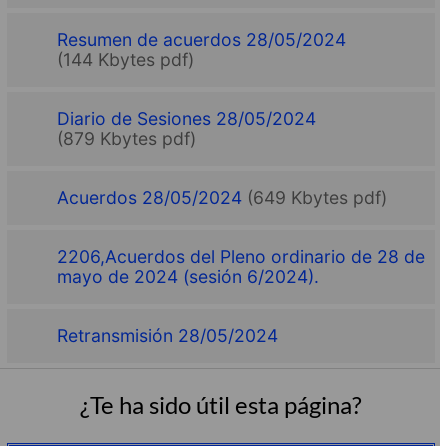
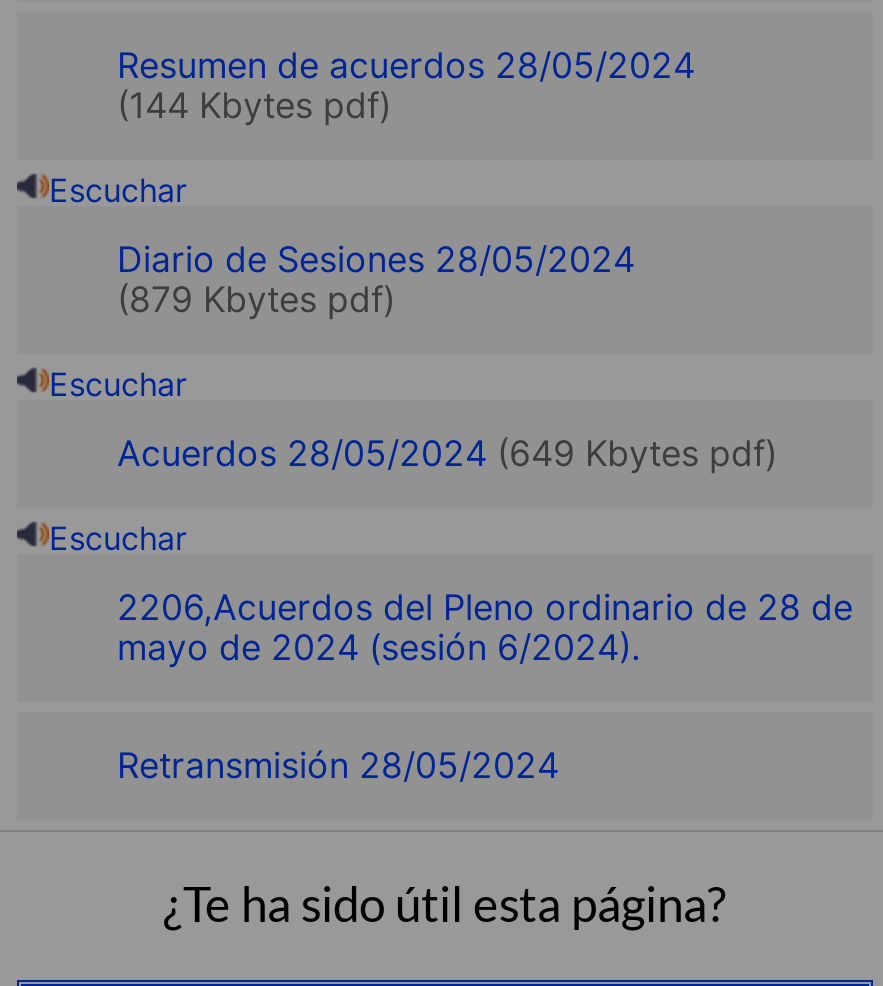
none -> [49,171,187,211] Escuchar
none -> [49,365,187,405] Escuchar
none -> [49,519,187,559] Escuchar

